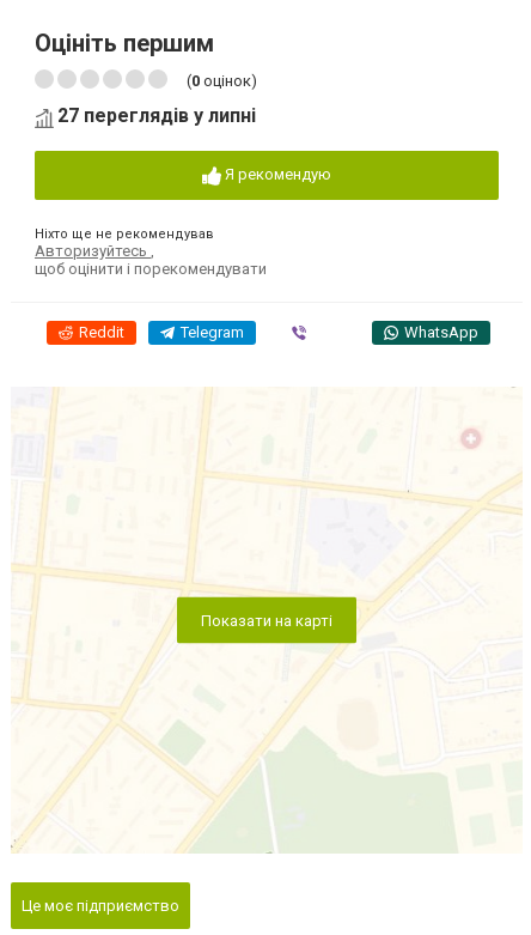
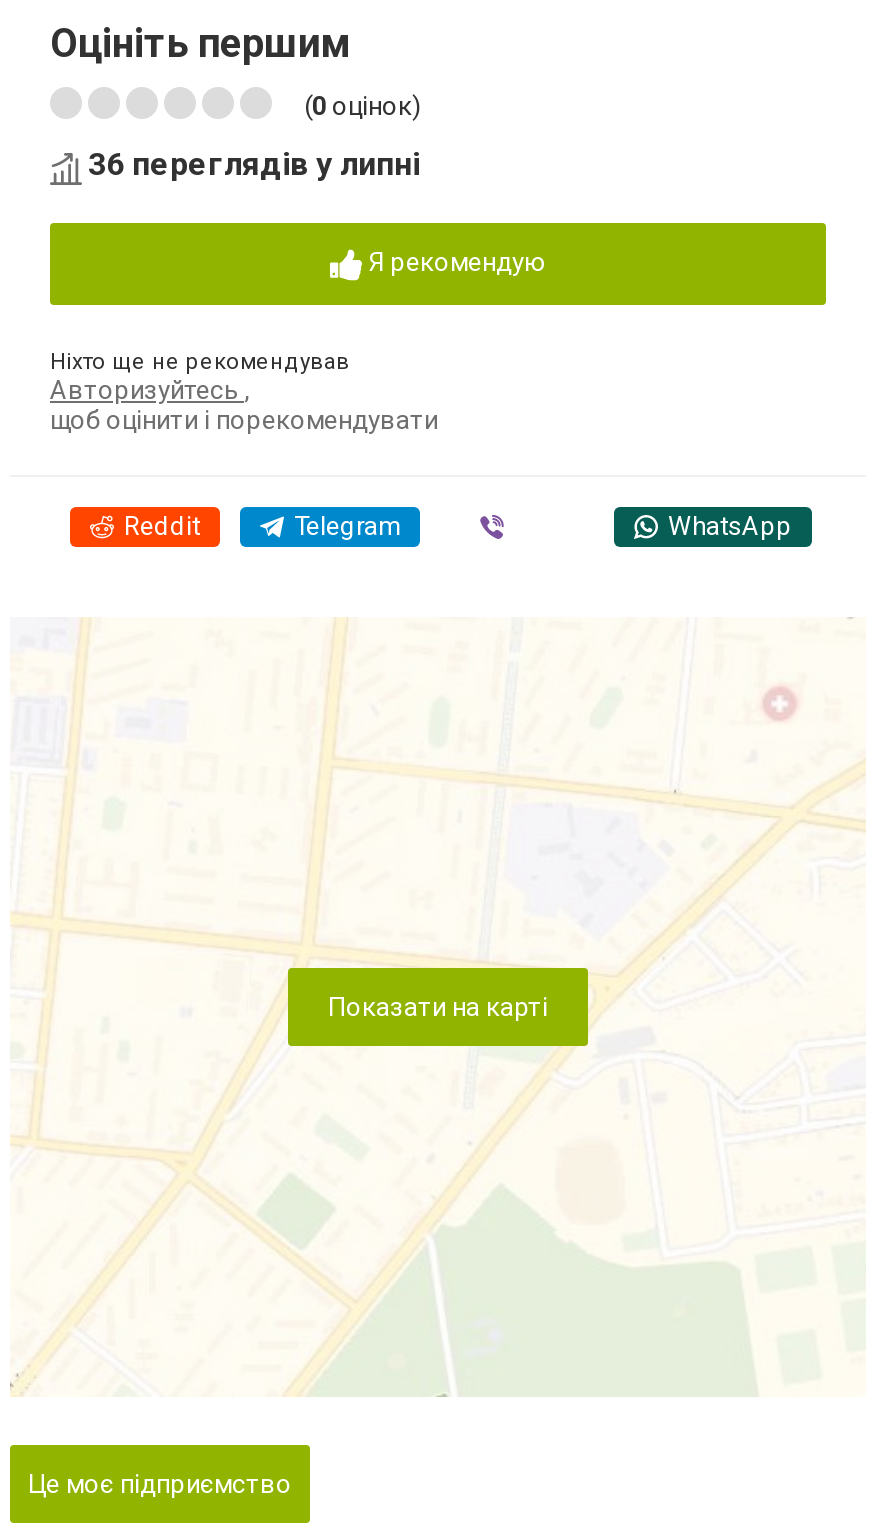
[57,104,256,127] 27 переглядів у липні -> [88,145,420,183] 36 переглядів у липні

